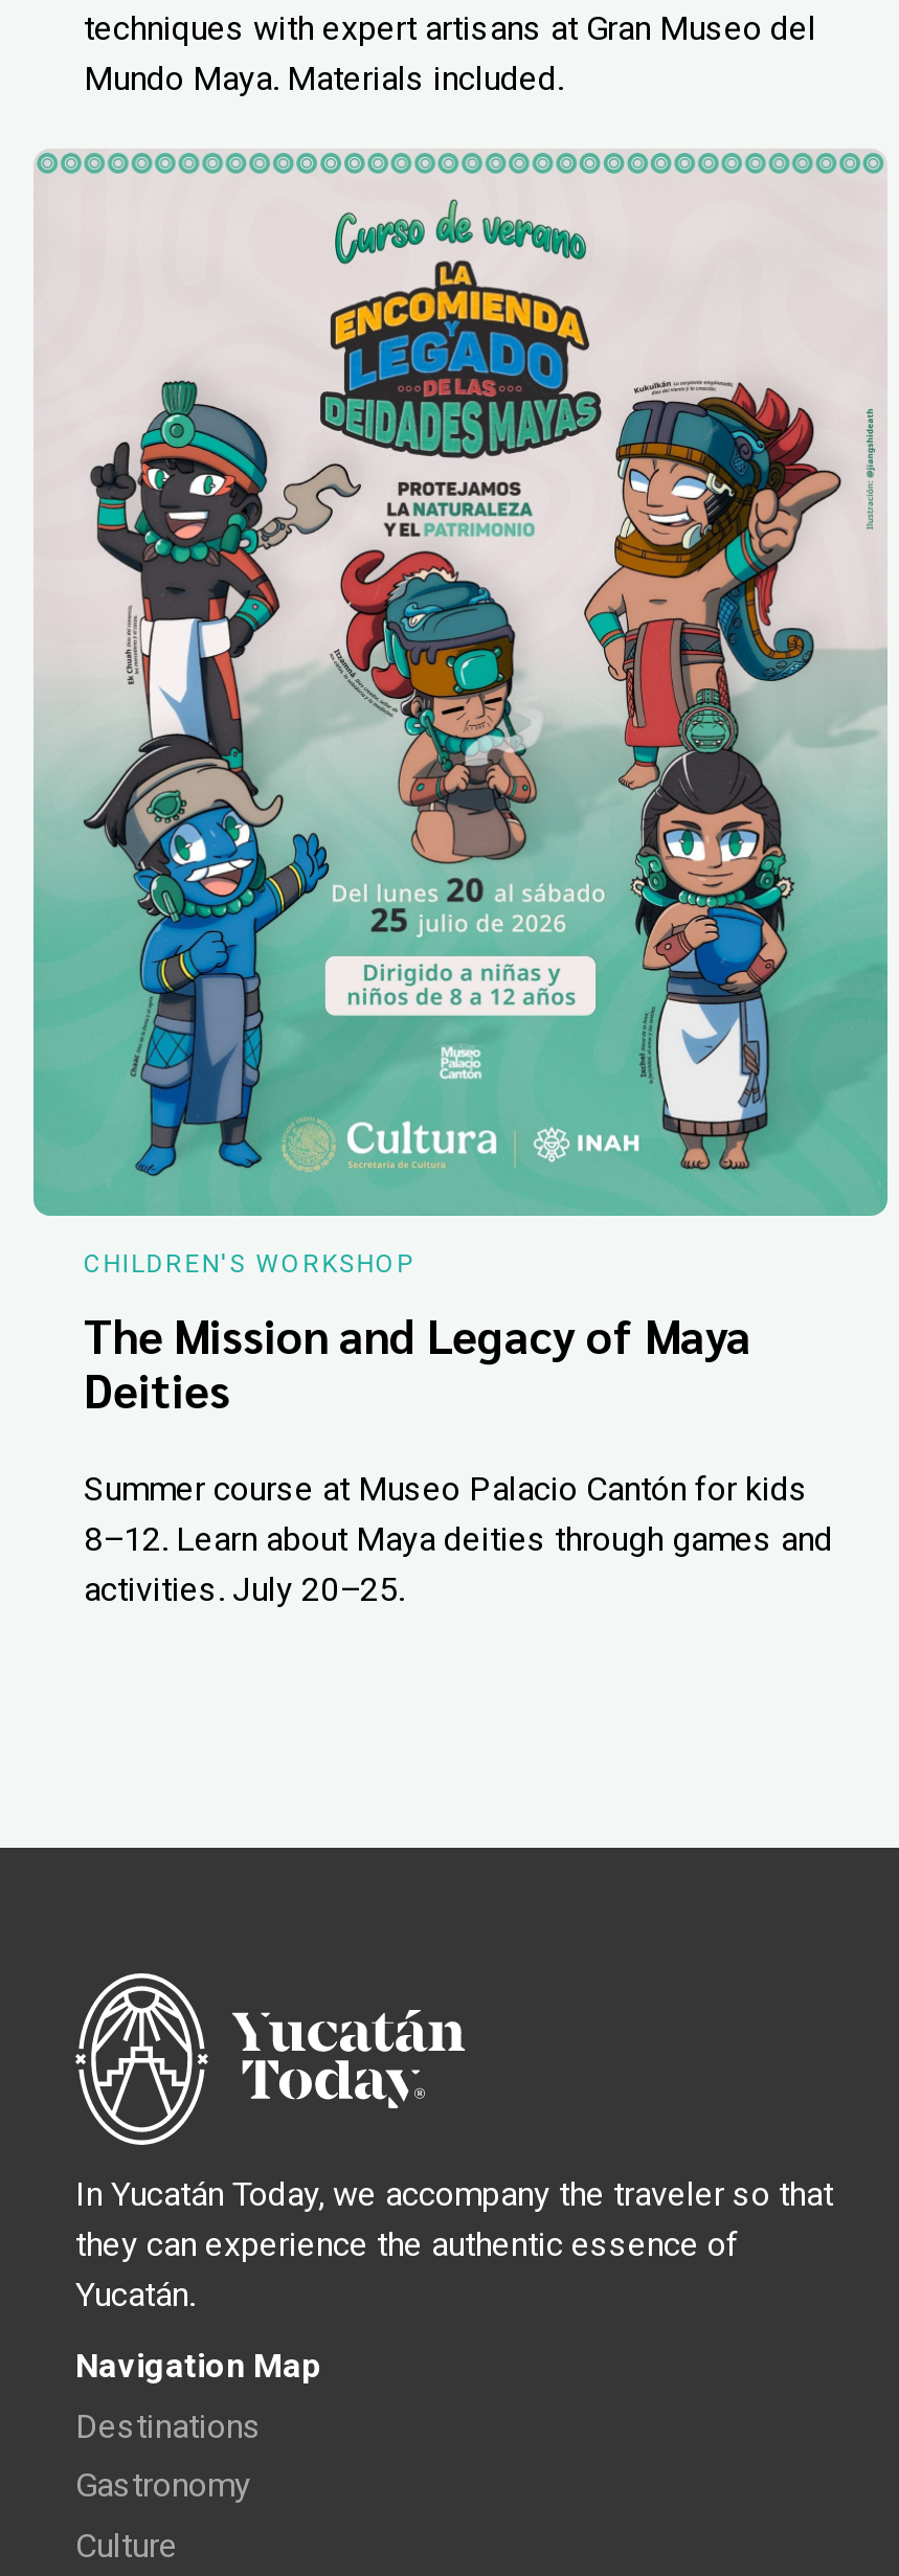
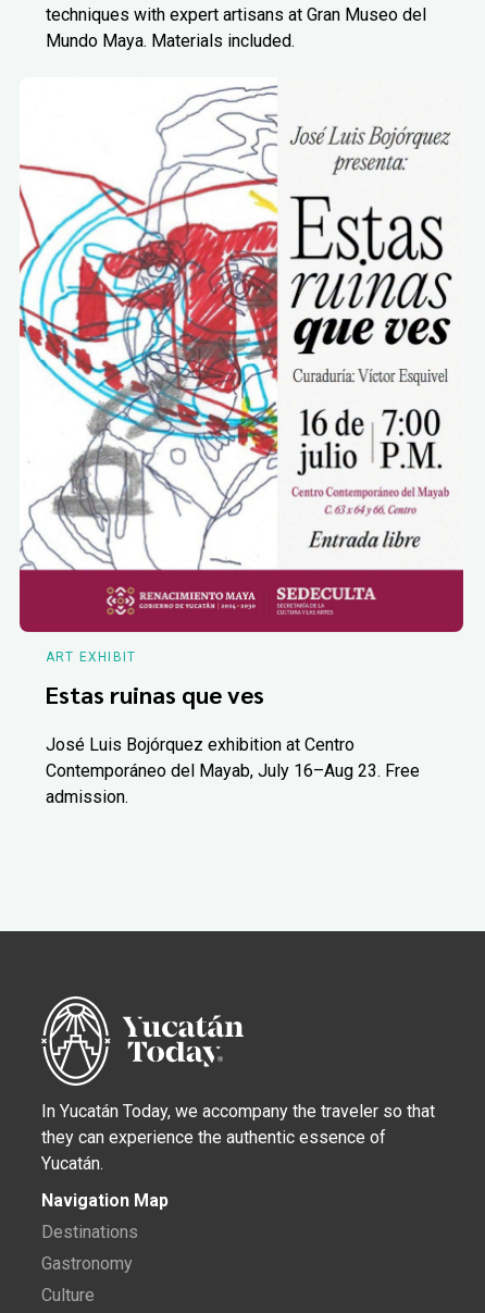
[31,151,890,1279] [image] | CHILDREN'S WORKSHOP -> [18,78,464,665] [image] | ART EXHIBIT
[84,1306,751,1419] The Mission and Legacy of Maya | Deities -> [46,679,264,709] Estas ruinas que ves
[84,1468,833,1608] Summer course at Museo Palacio Cantón for kids | 8–12. Learn about Maya deities through games and | activities. July 20–25. -> [46,735,420,807] José Luis Bojórquez exhibition at Centro | Contemporáneo del Mayab, July 16–Aug 23. Free | admission.

